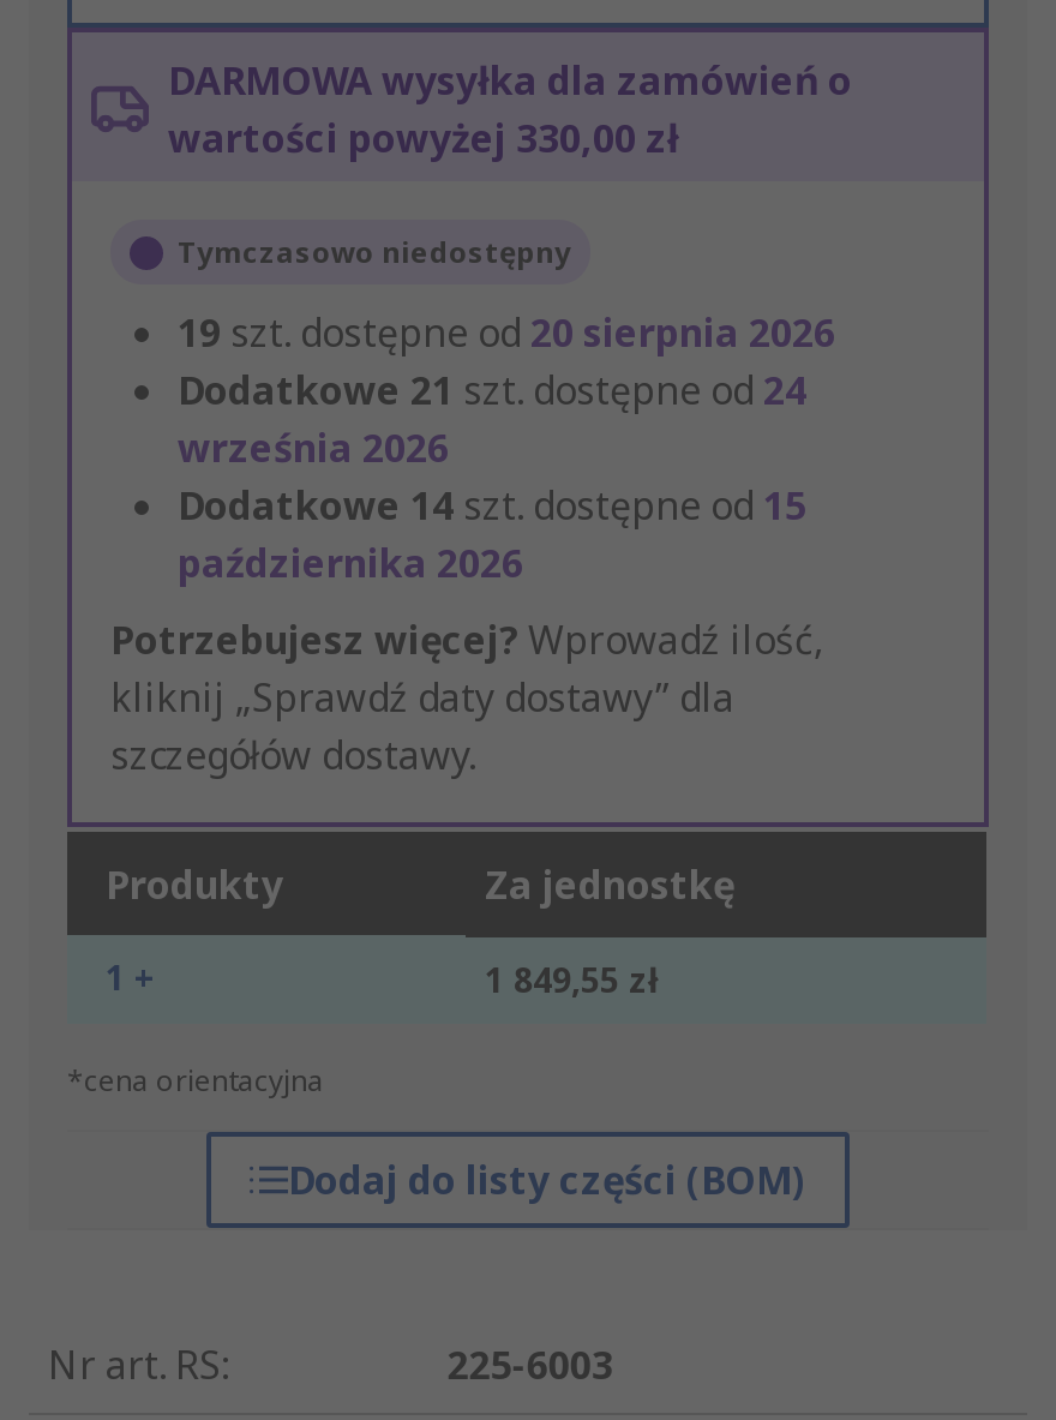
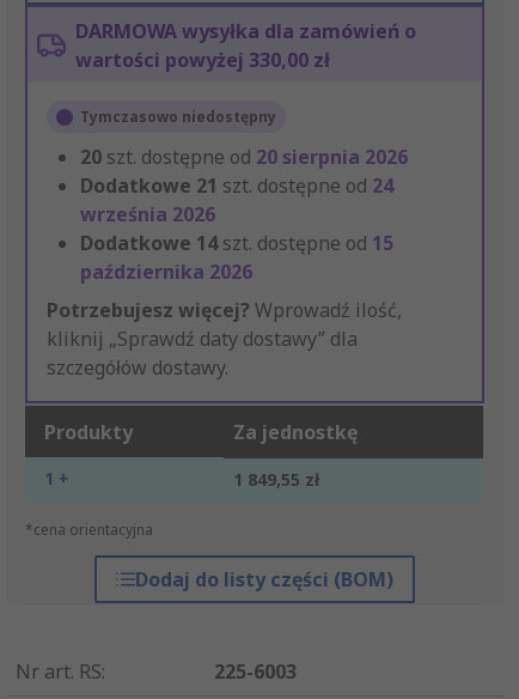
[178,307,835,360] 19 szt. dostępne od 20 sierpnia 2026 -> [80,144,408,171] 20 szt. dostępne od 20 sierpnia 2026

